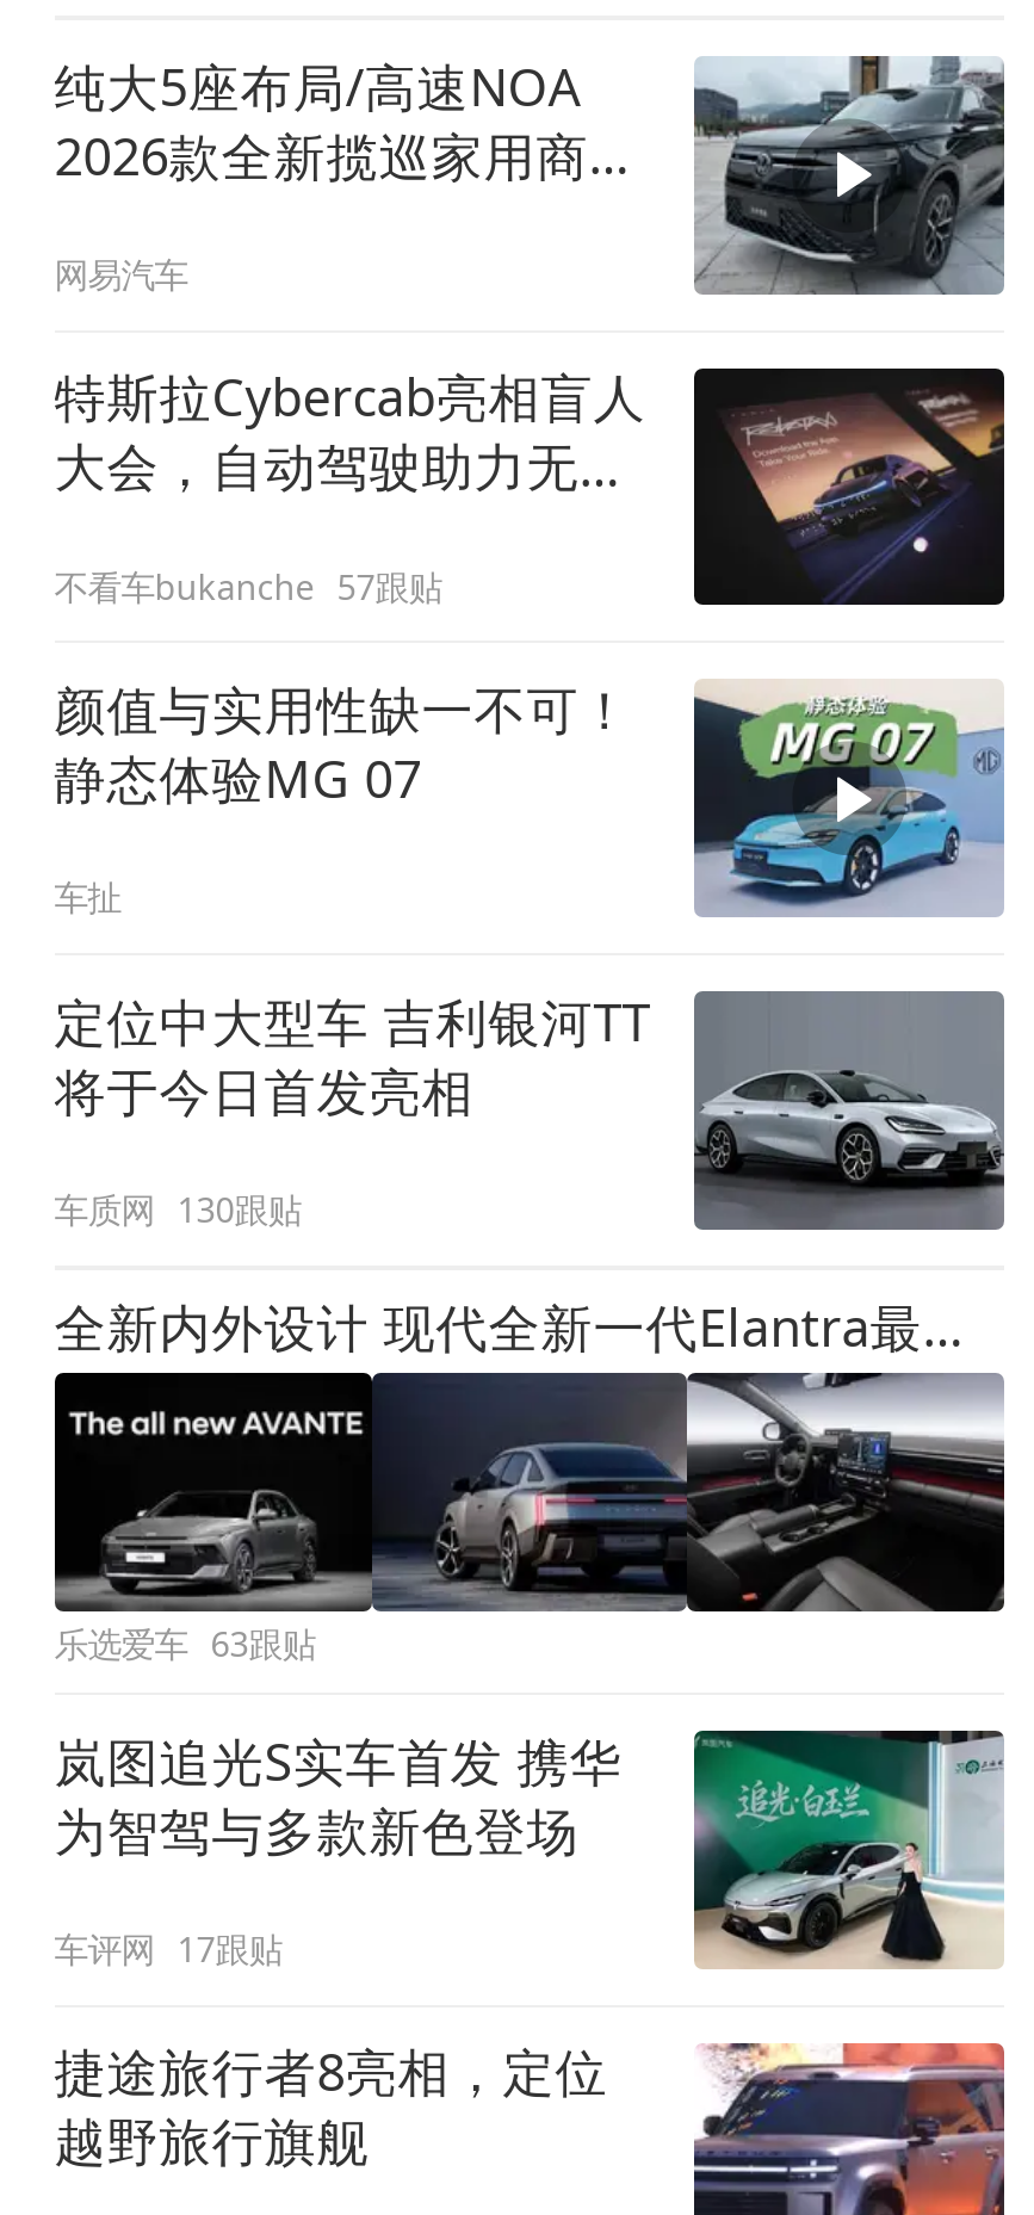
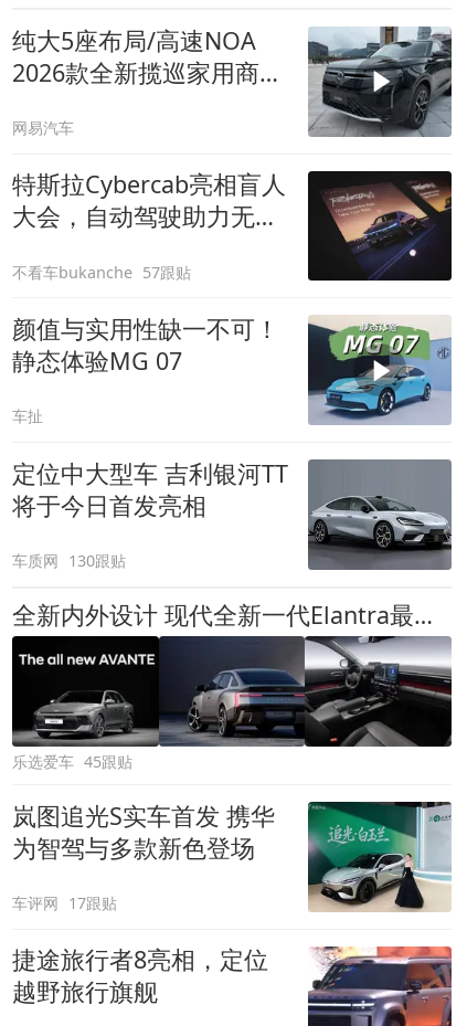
[54,1622,316,1668] 乐选爱车 63跟贴 -> [12,752,133,773] 乐选爱车 45跟贴

